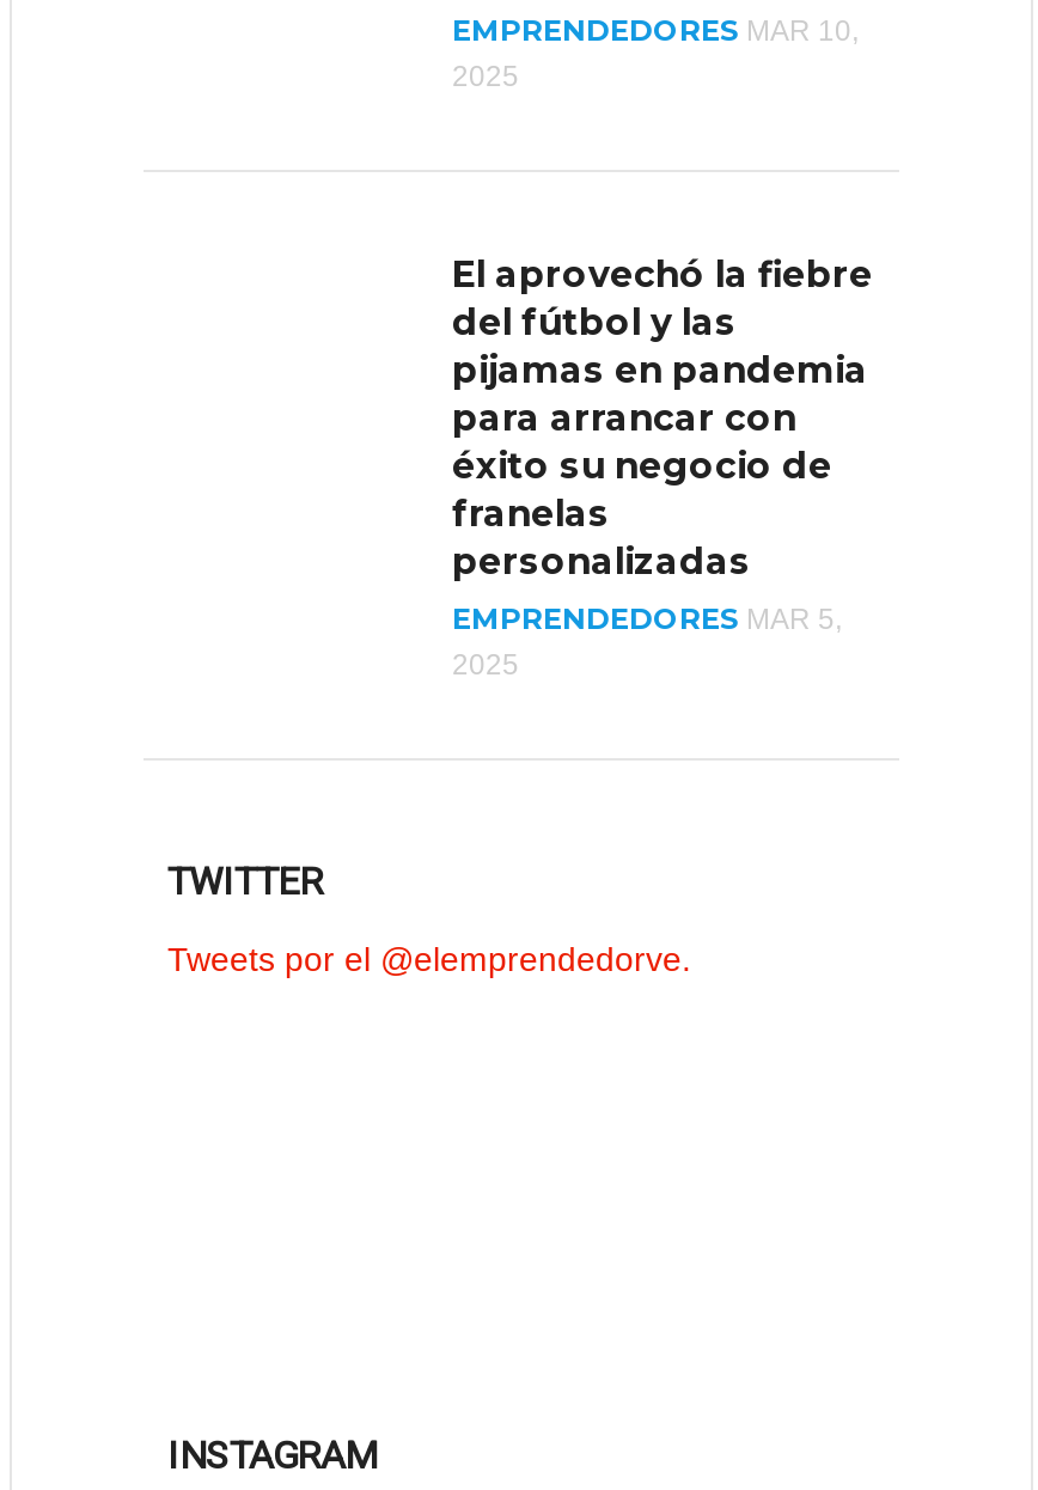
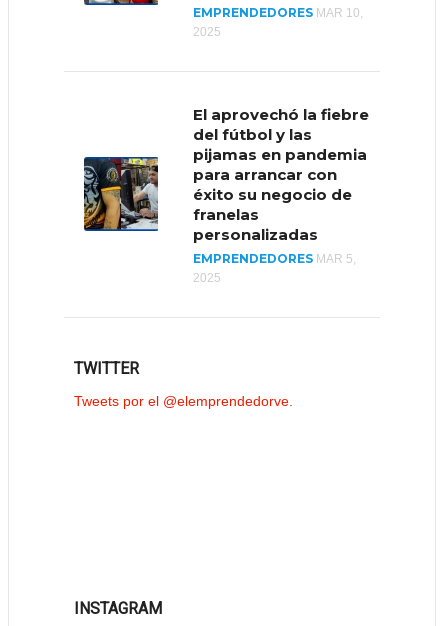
none -> [83,156,159,232] [image]

